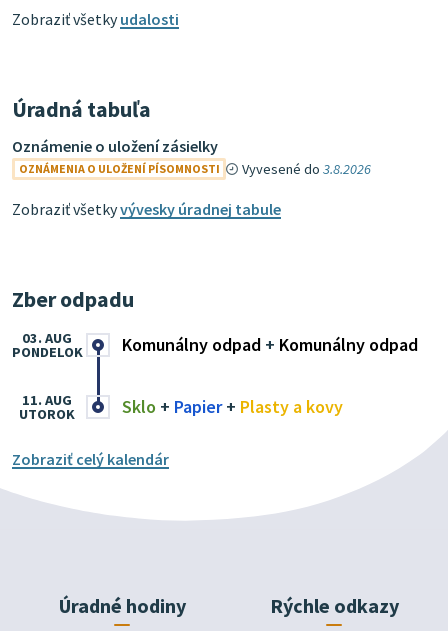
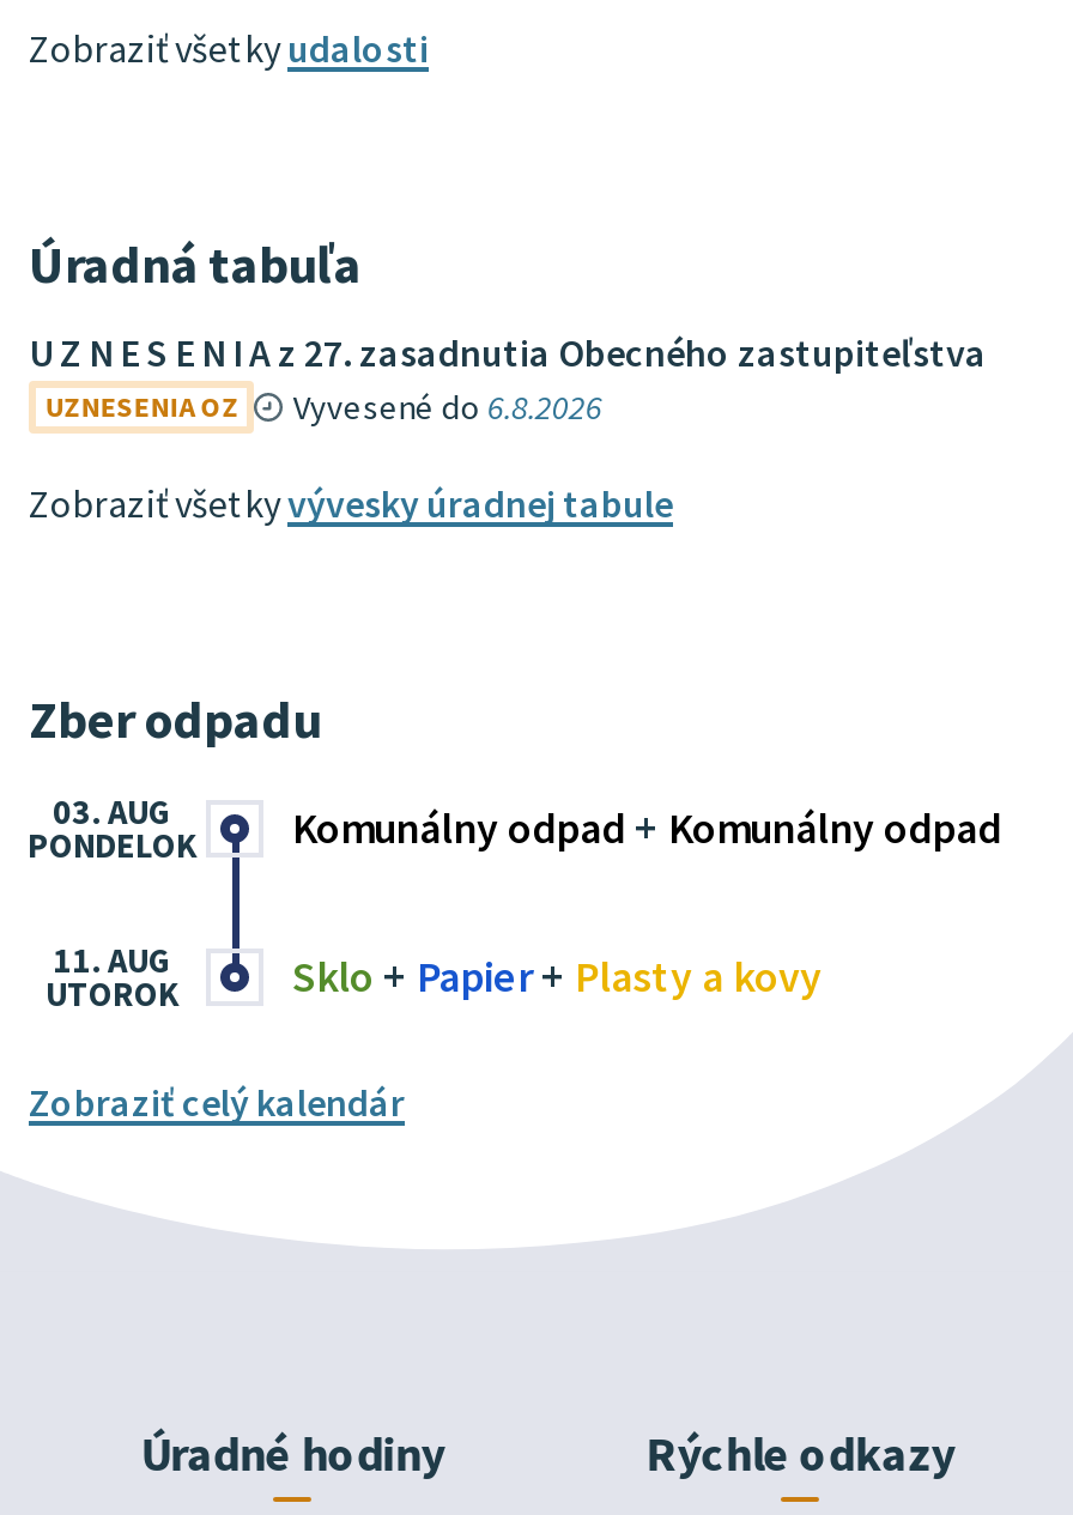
[12,135,371,177] Oznámenie o uložení zásielky | OZNÁMENIA O ULOŽENÍ PÍSOMNOSTI | Vyvesené do 3.8.2026 -> [29,327,987,428] U Z N E S E N I A z 27. zasadnutia Obecného zastupiteľstva | UZNESENIA OZ | Vyvesené do 6.8.2026

